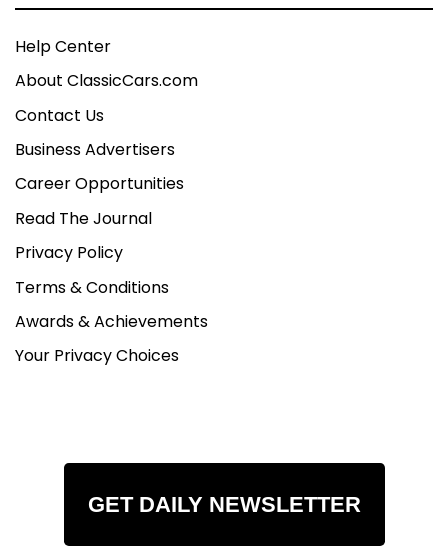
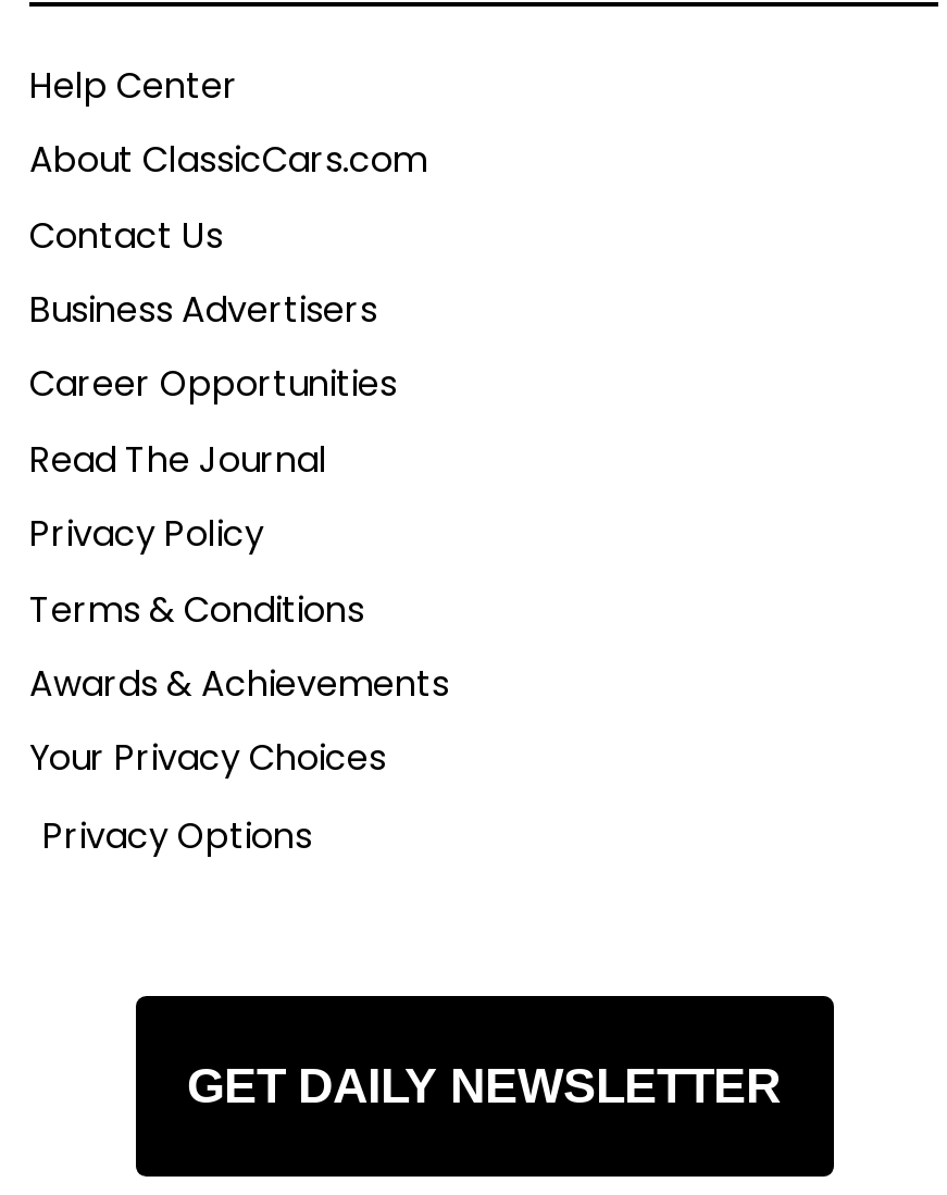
none -> [42,811,312,861] Privacy Options

